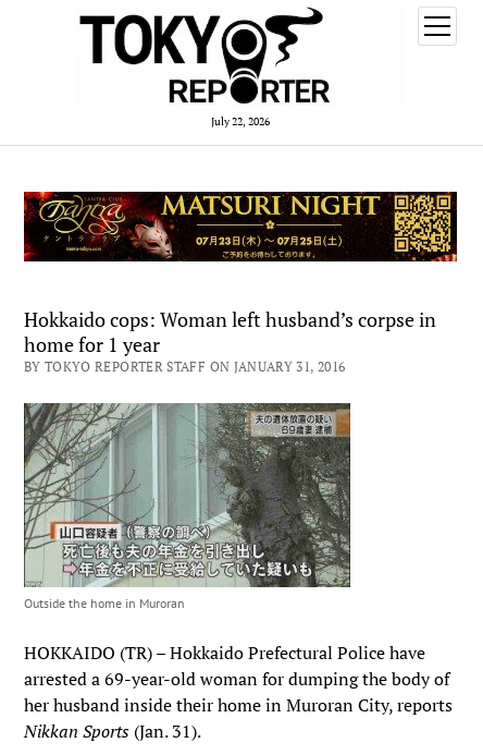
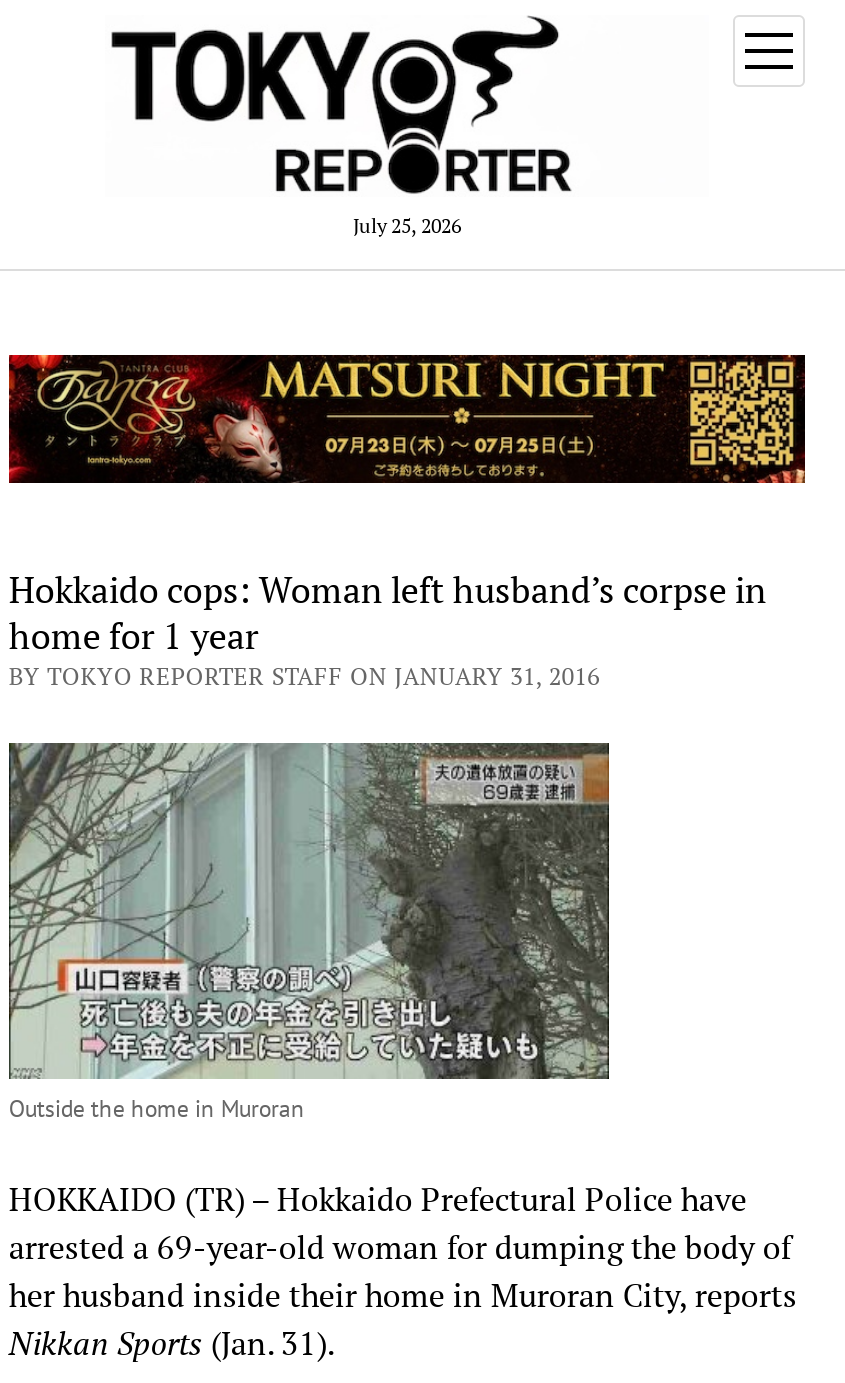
[211,114,270,128] July 22, 2026 -> [353,212,461,238] July 25, 2026

